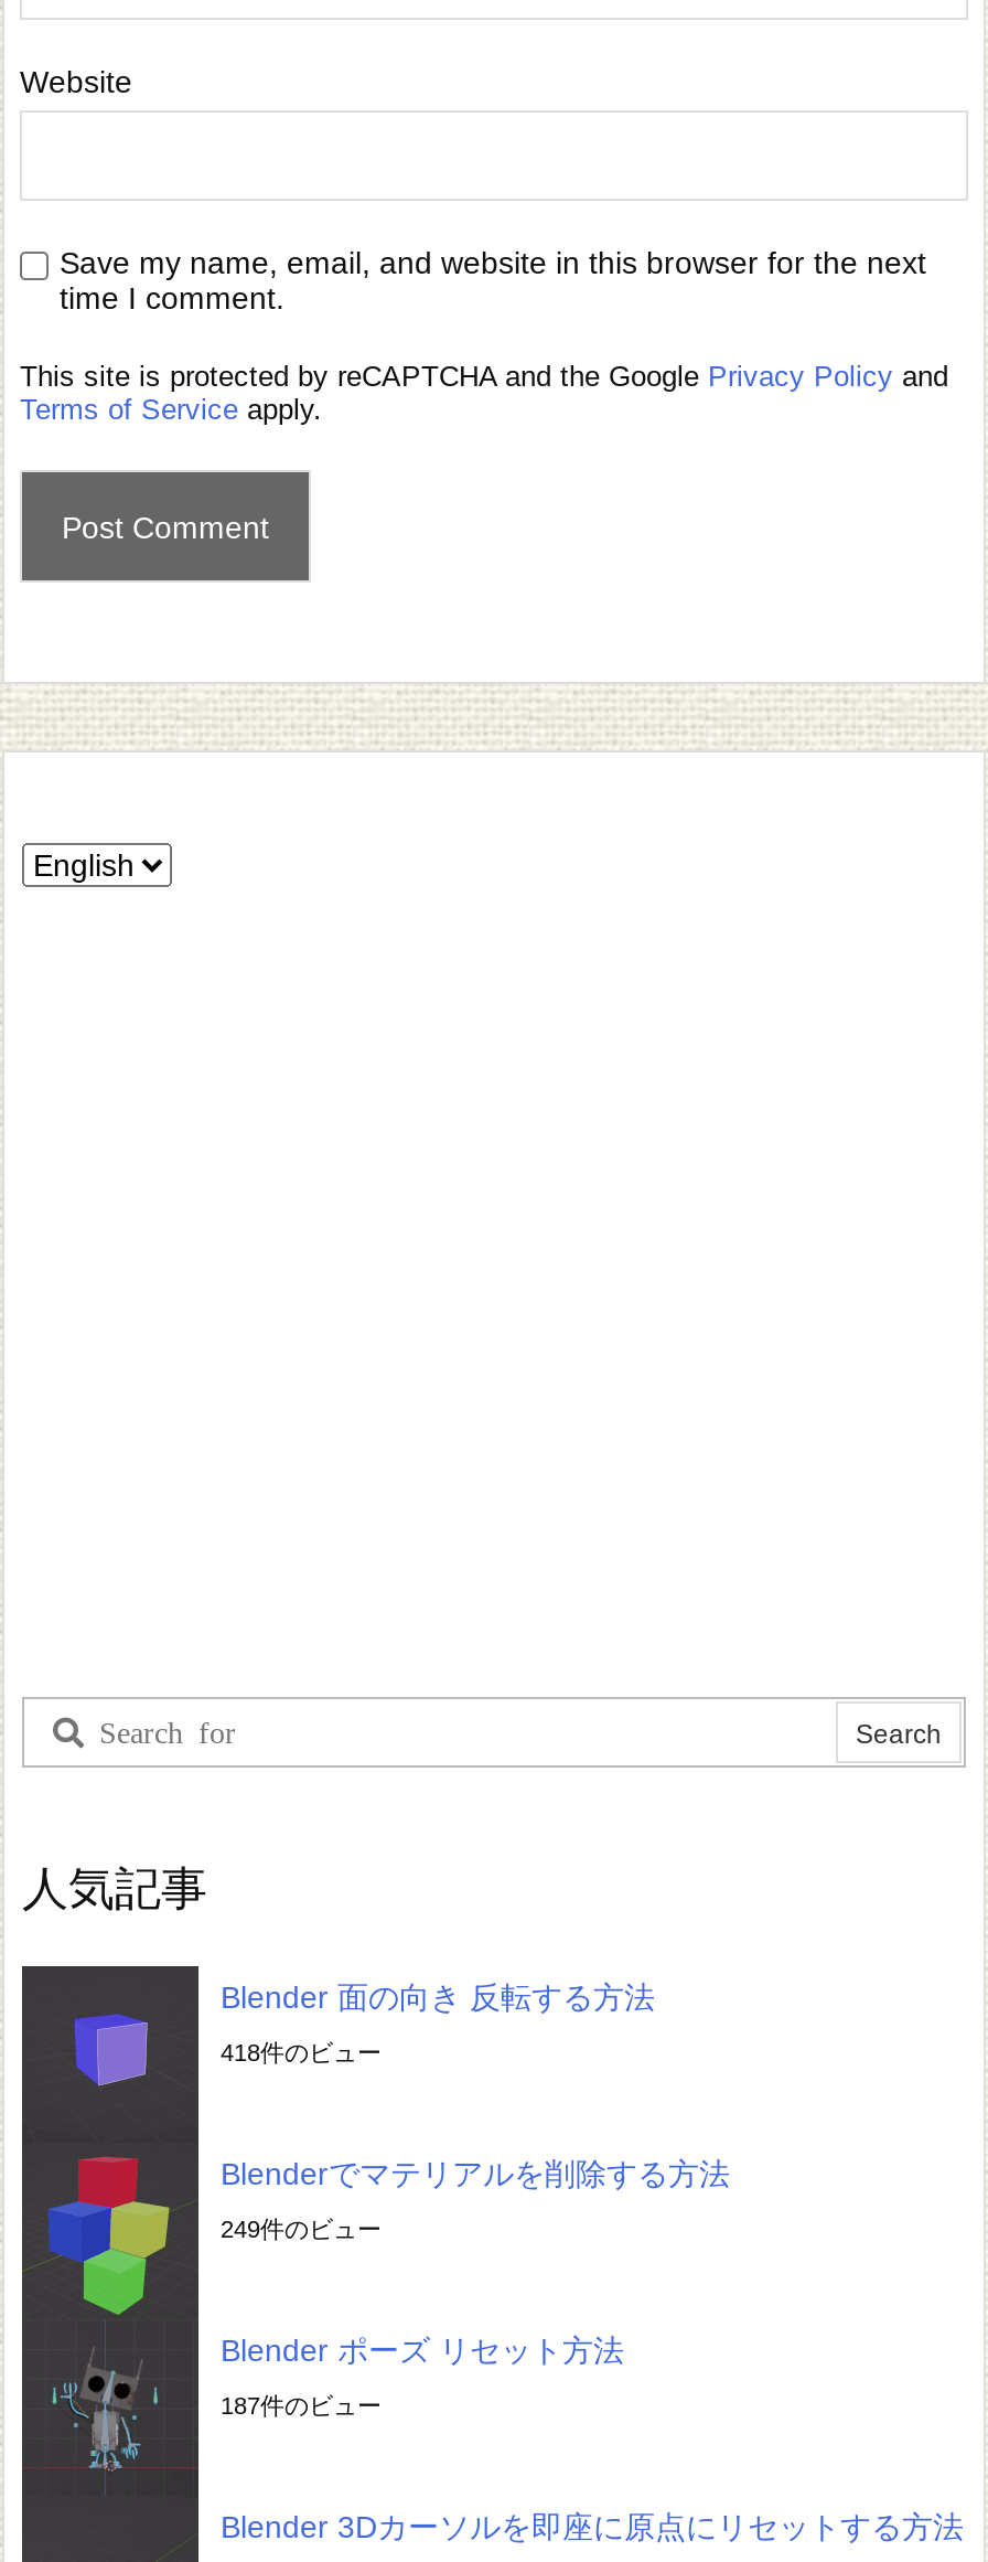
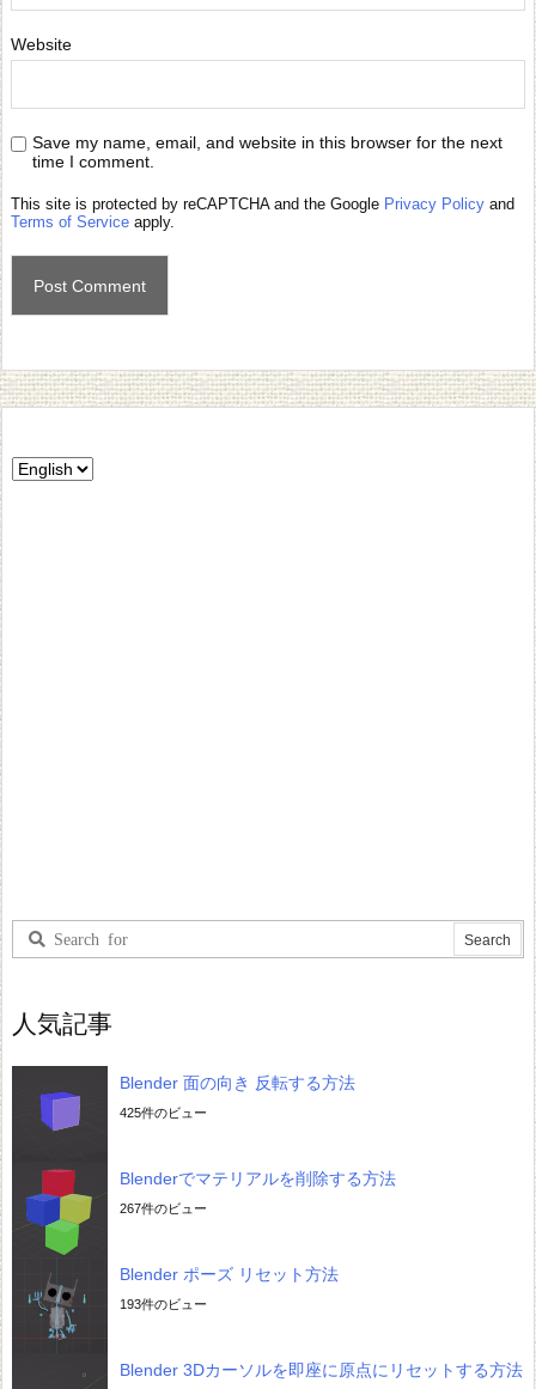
[221,2038,382,2065] 418件のビュー -> [120,1105,207,1119] 425件のビュー
[221,2215,382,2241] 249件のビュー -> [120,1201,207,1215] 267件のビュー
[221,2391,382,2418] 187件のビュー -> [120,1297,207,1311] 193件のビュー

